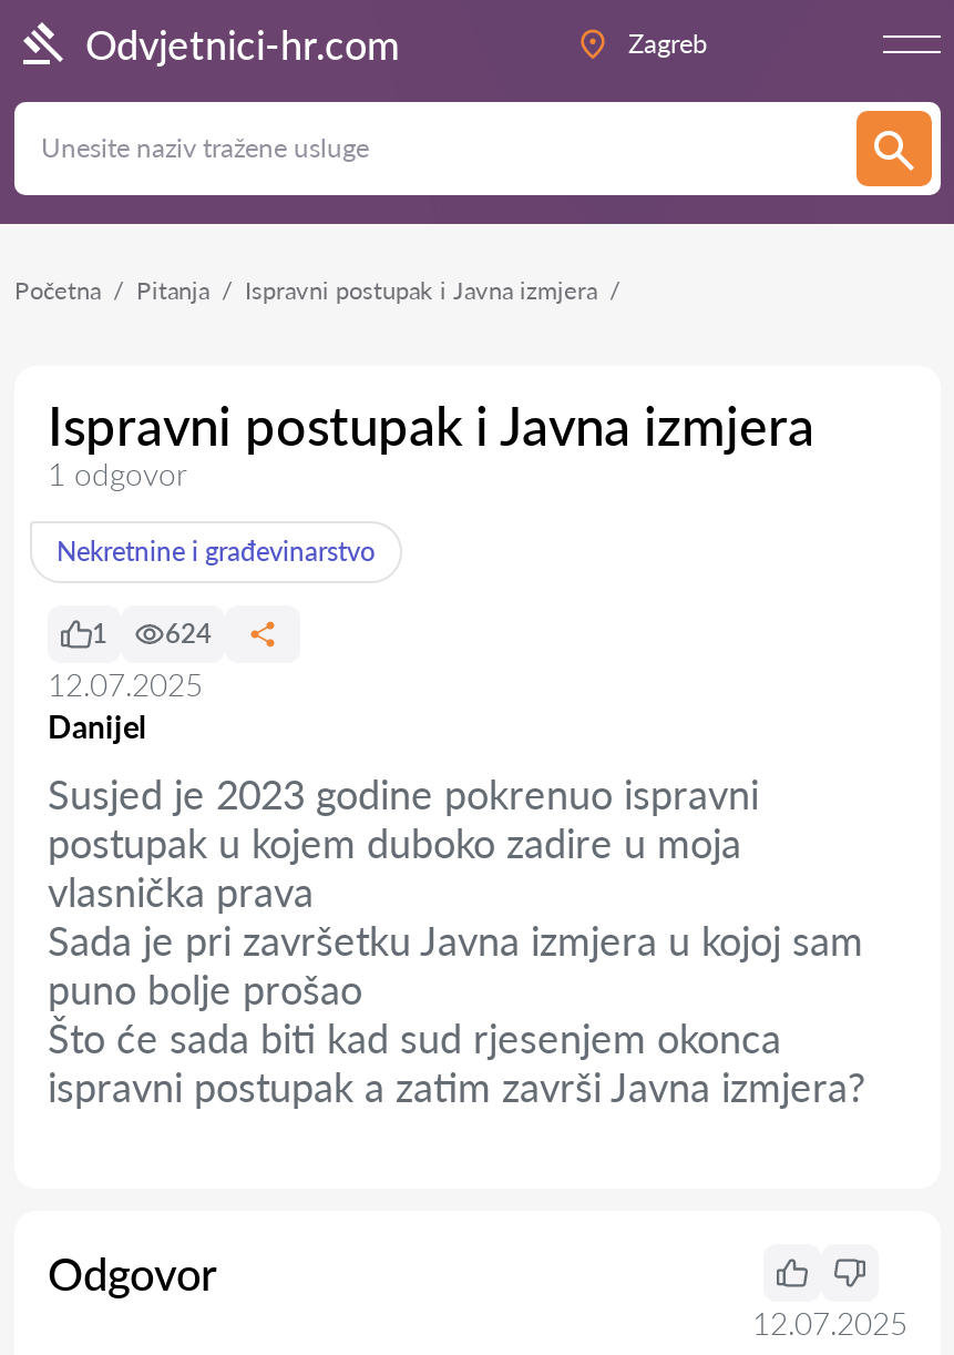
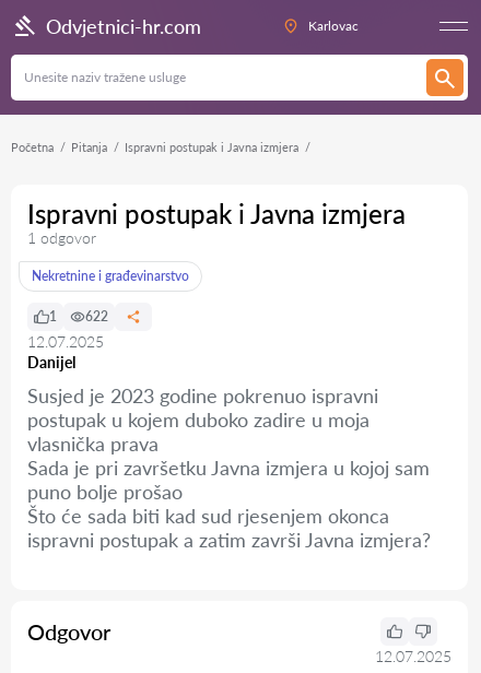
[628,27,708,60] Zagreb -> [308,17,359,34] Karlovac
[92,617,212,650] 1 624 -> [49,308,108,324] 1 622

